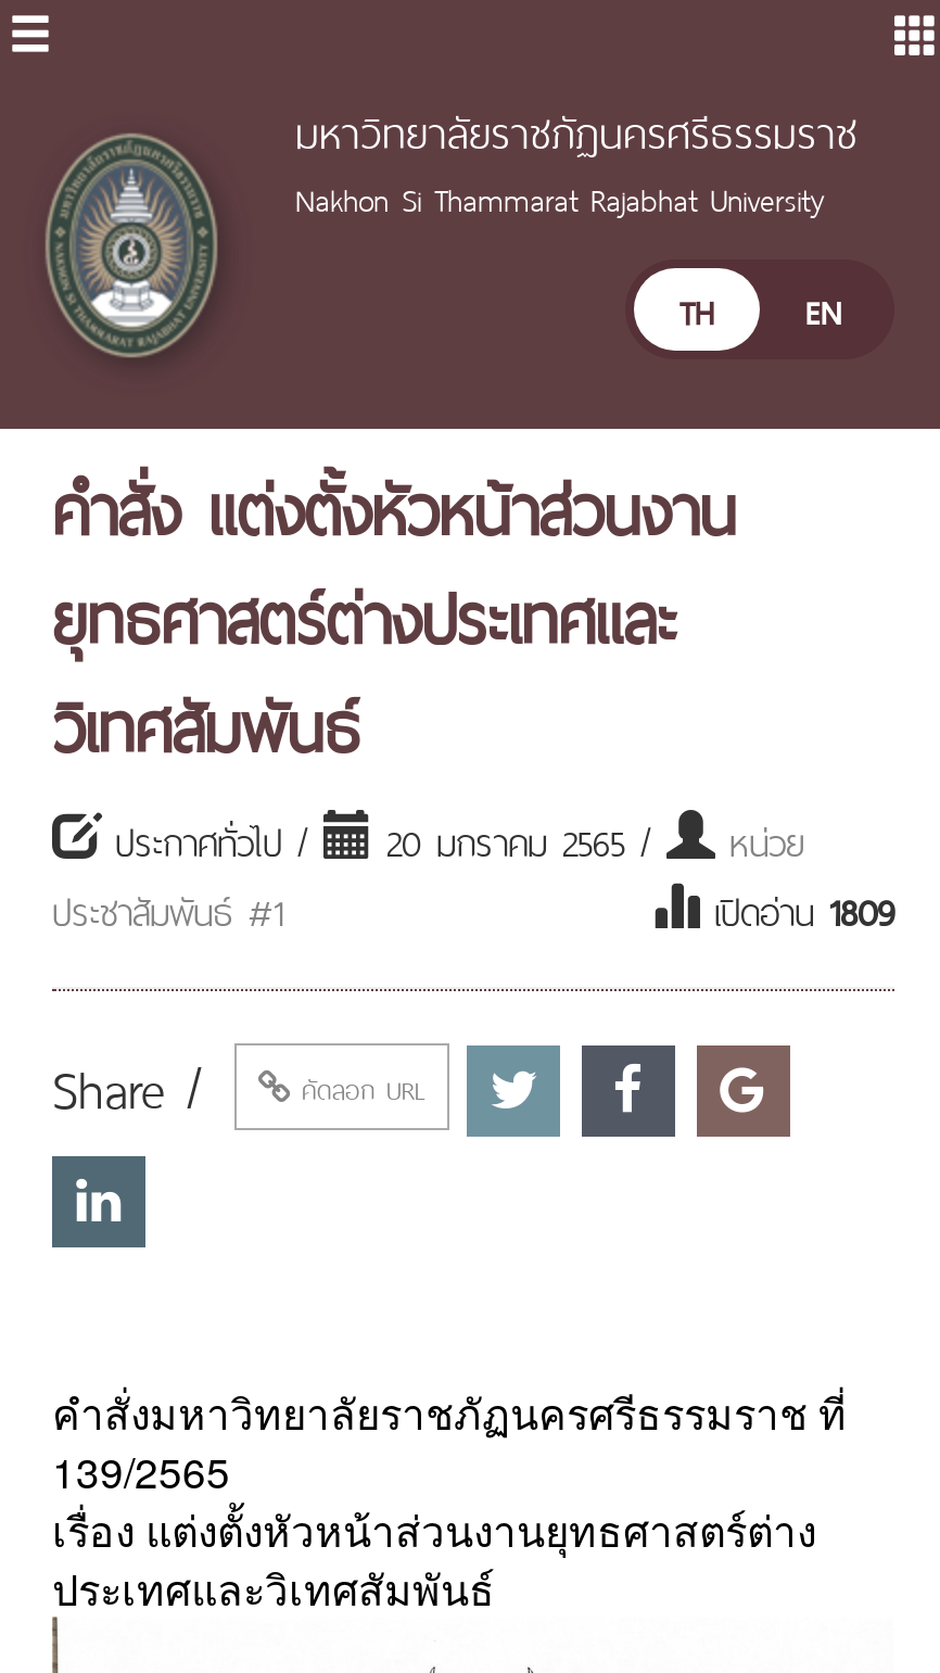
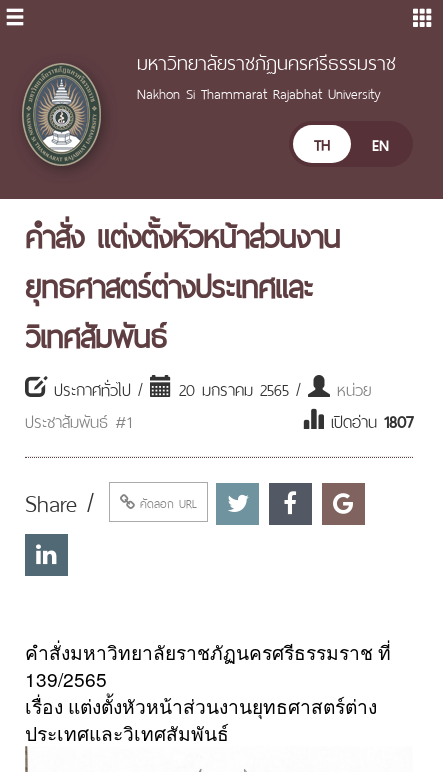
[699,876,894,941] เปิดอ่าน1809 -> [324,405,413,435] เปิดอ่าน1807

